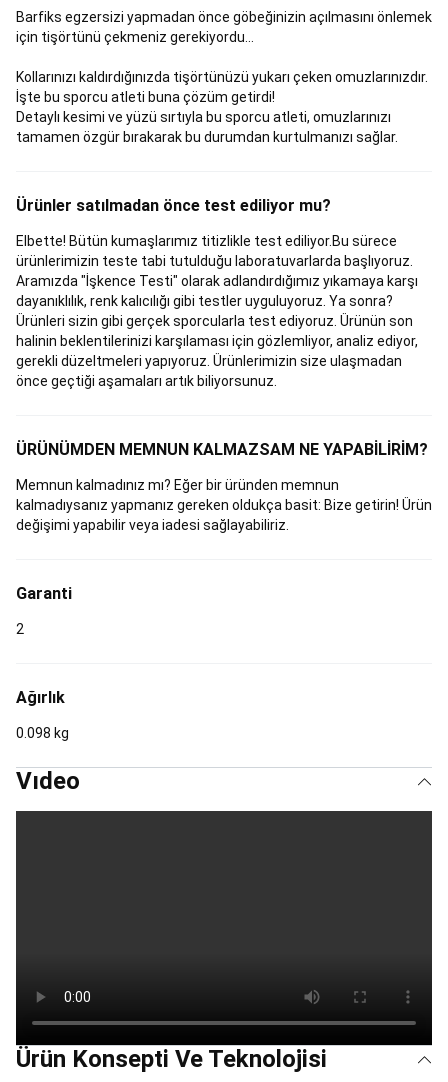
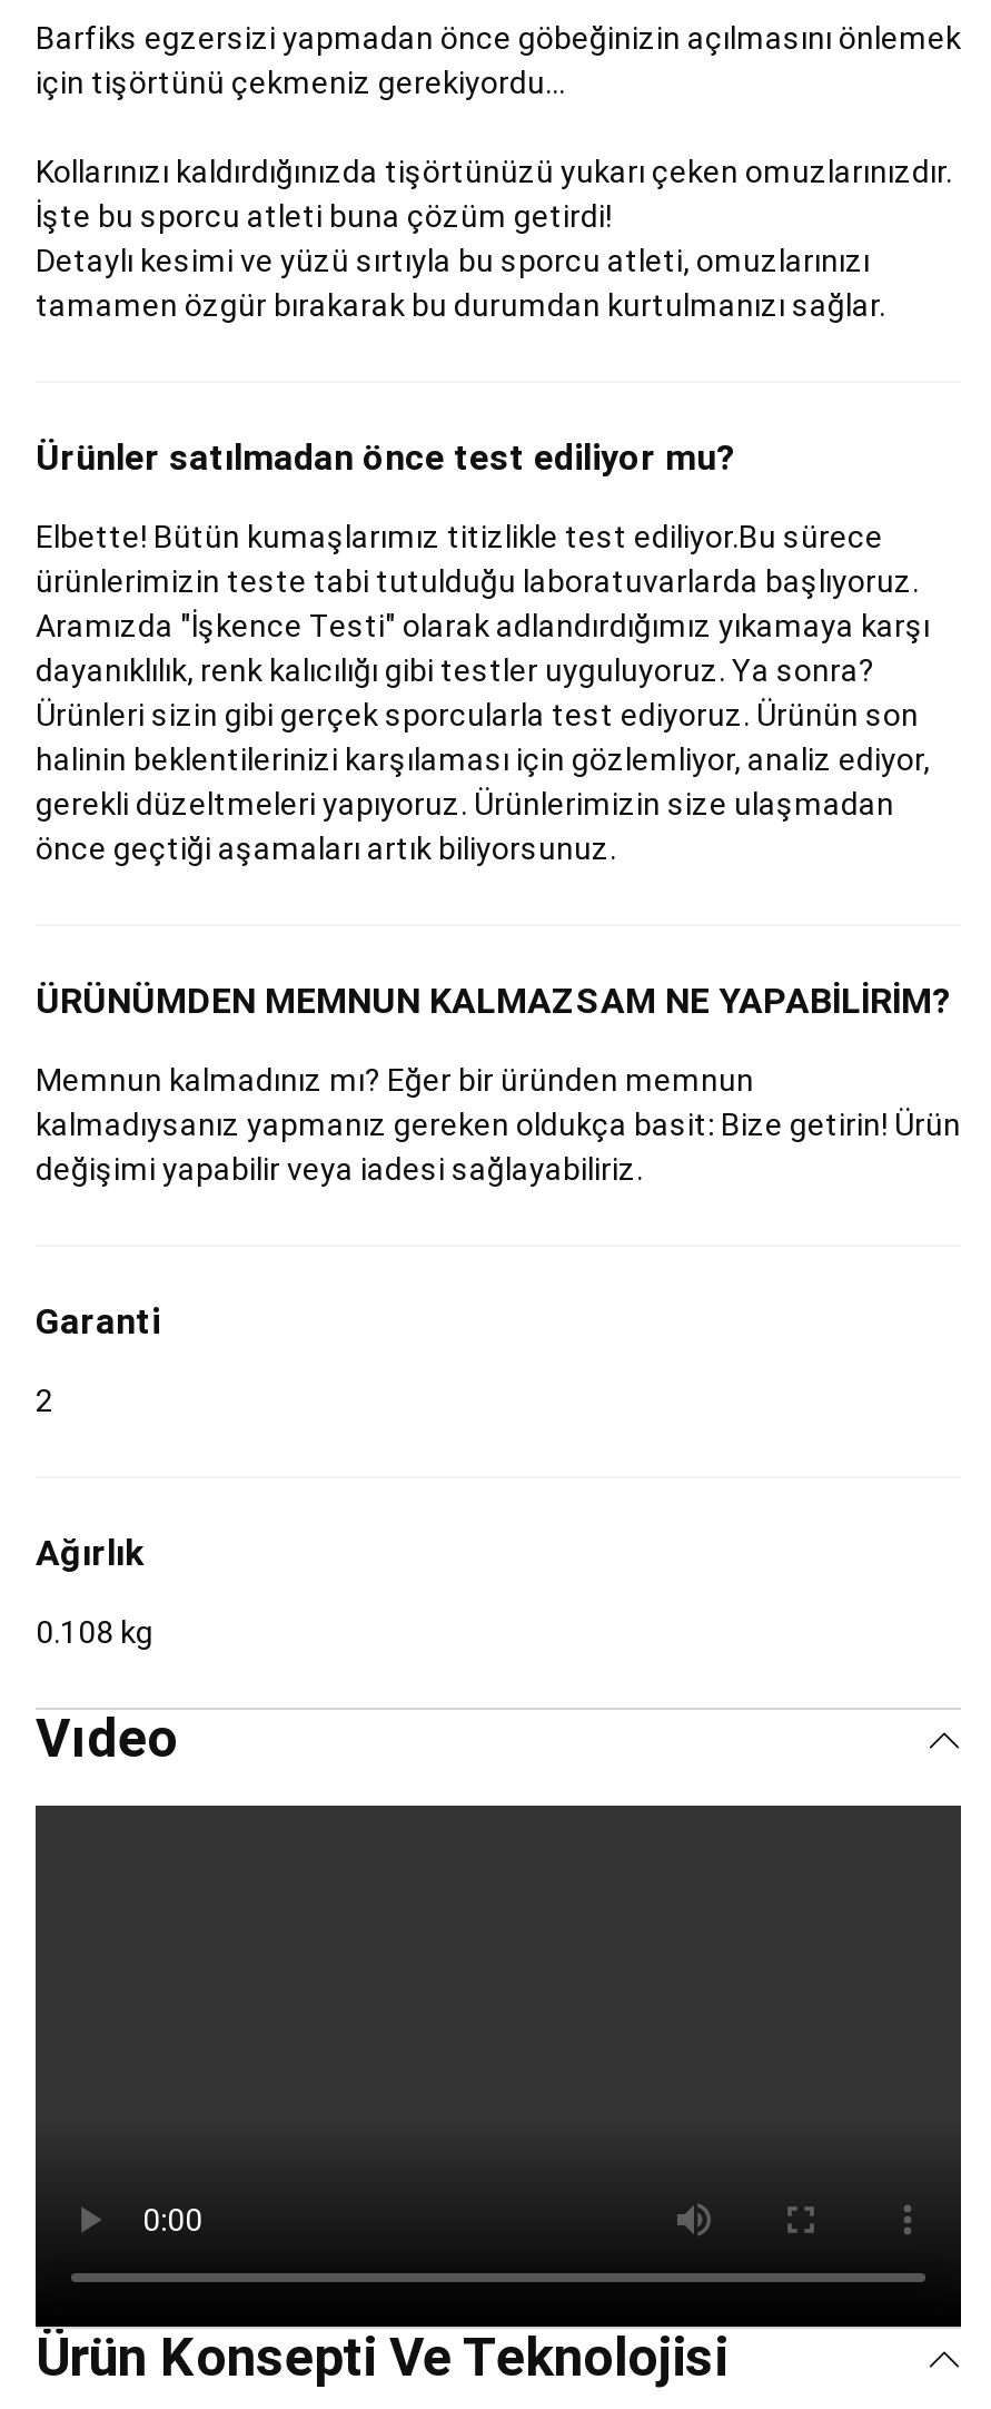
[16,725,69,741] 0.098 kg -> [36,1615,153,1651] 0.108 kg

